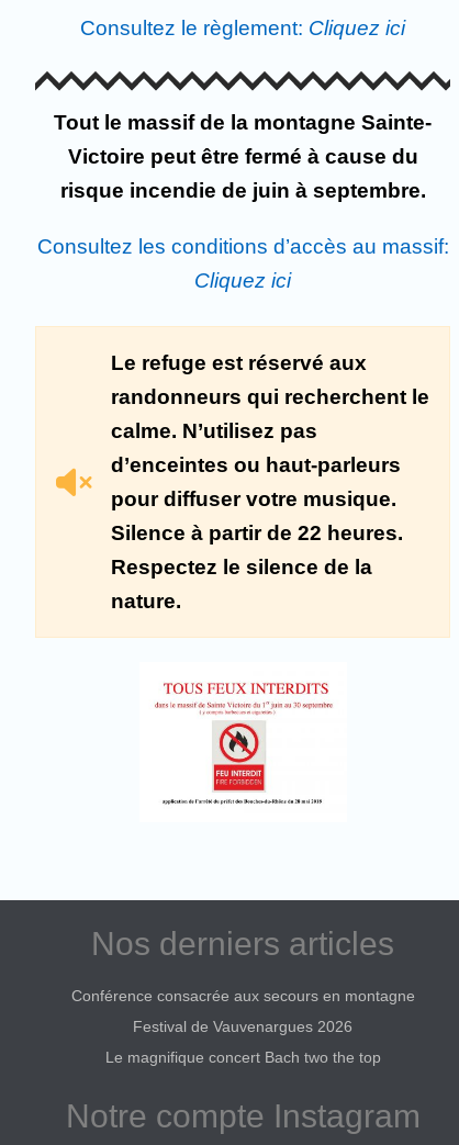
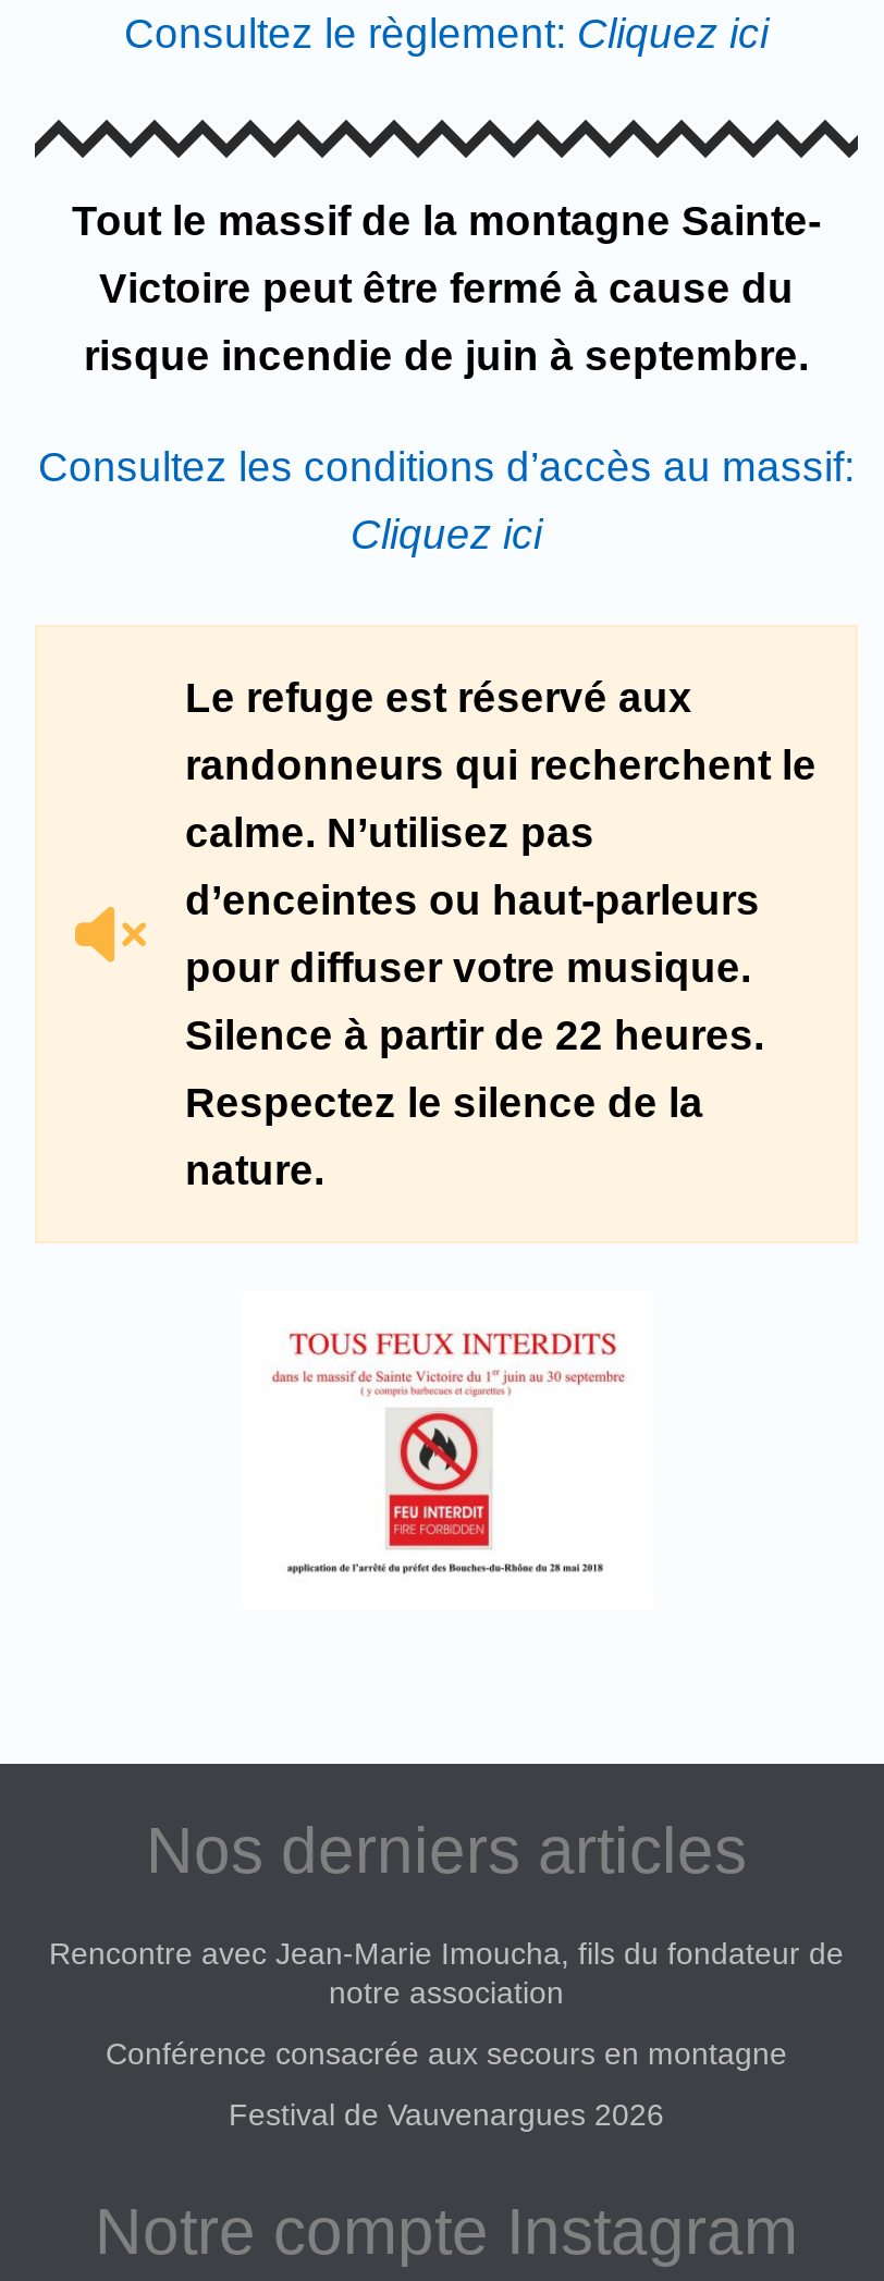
none -> [49,1937,844,2011] Rencontre avec Jean-Marie Imoucha, fils du fondateur de | notre association
moved [71,987,415,1036] -> [106,2037,787,2132]: Conférence consacrée aux secours en montagne | Festival de Vauvenargues 2026
[105,1049,380,1066] Le magnifique concert Bach two the top -> none

